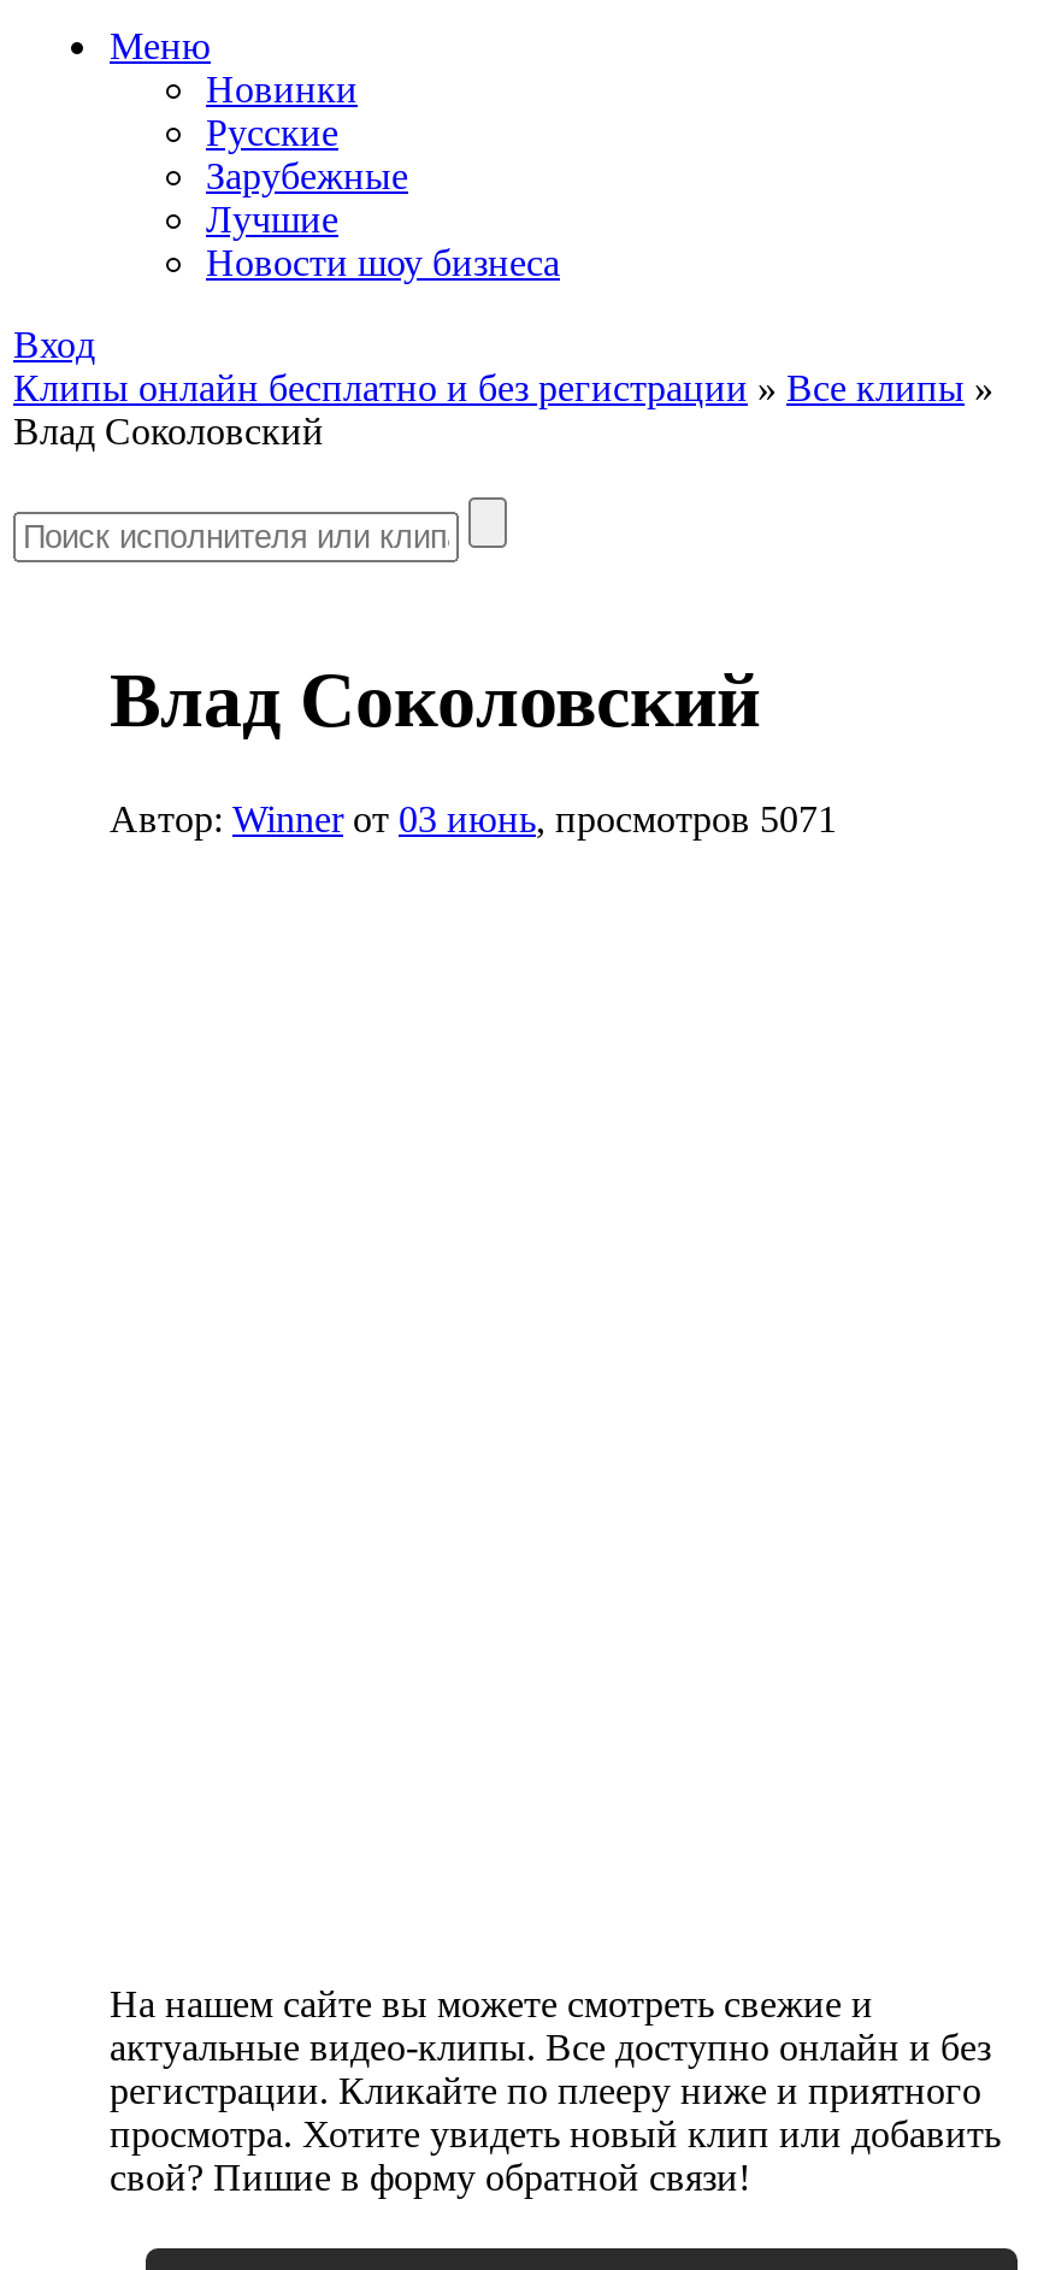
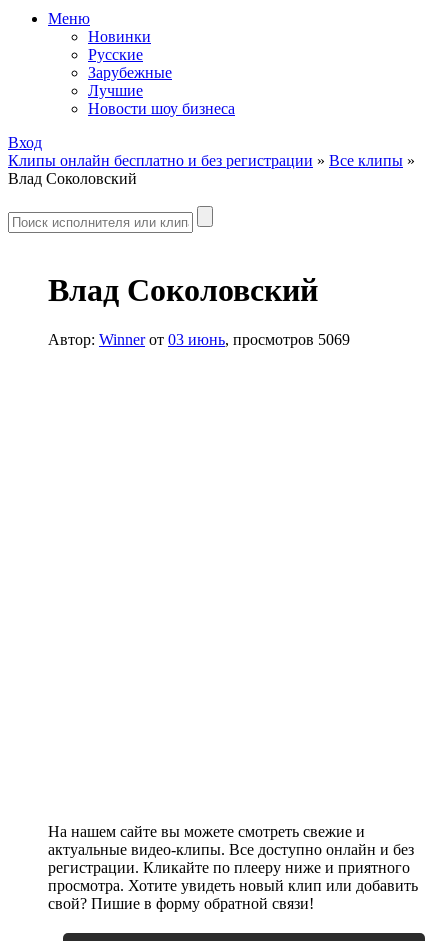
[110,798,837,839] Автор: Winner от 03 июнь, просмотров 5071 -> [48,331,350,348] Автор: Winner от 03 июнь, просмотров 5069

